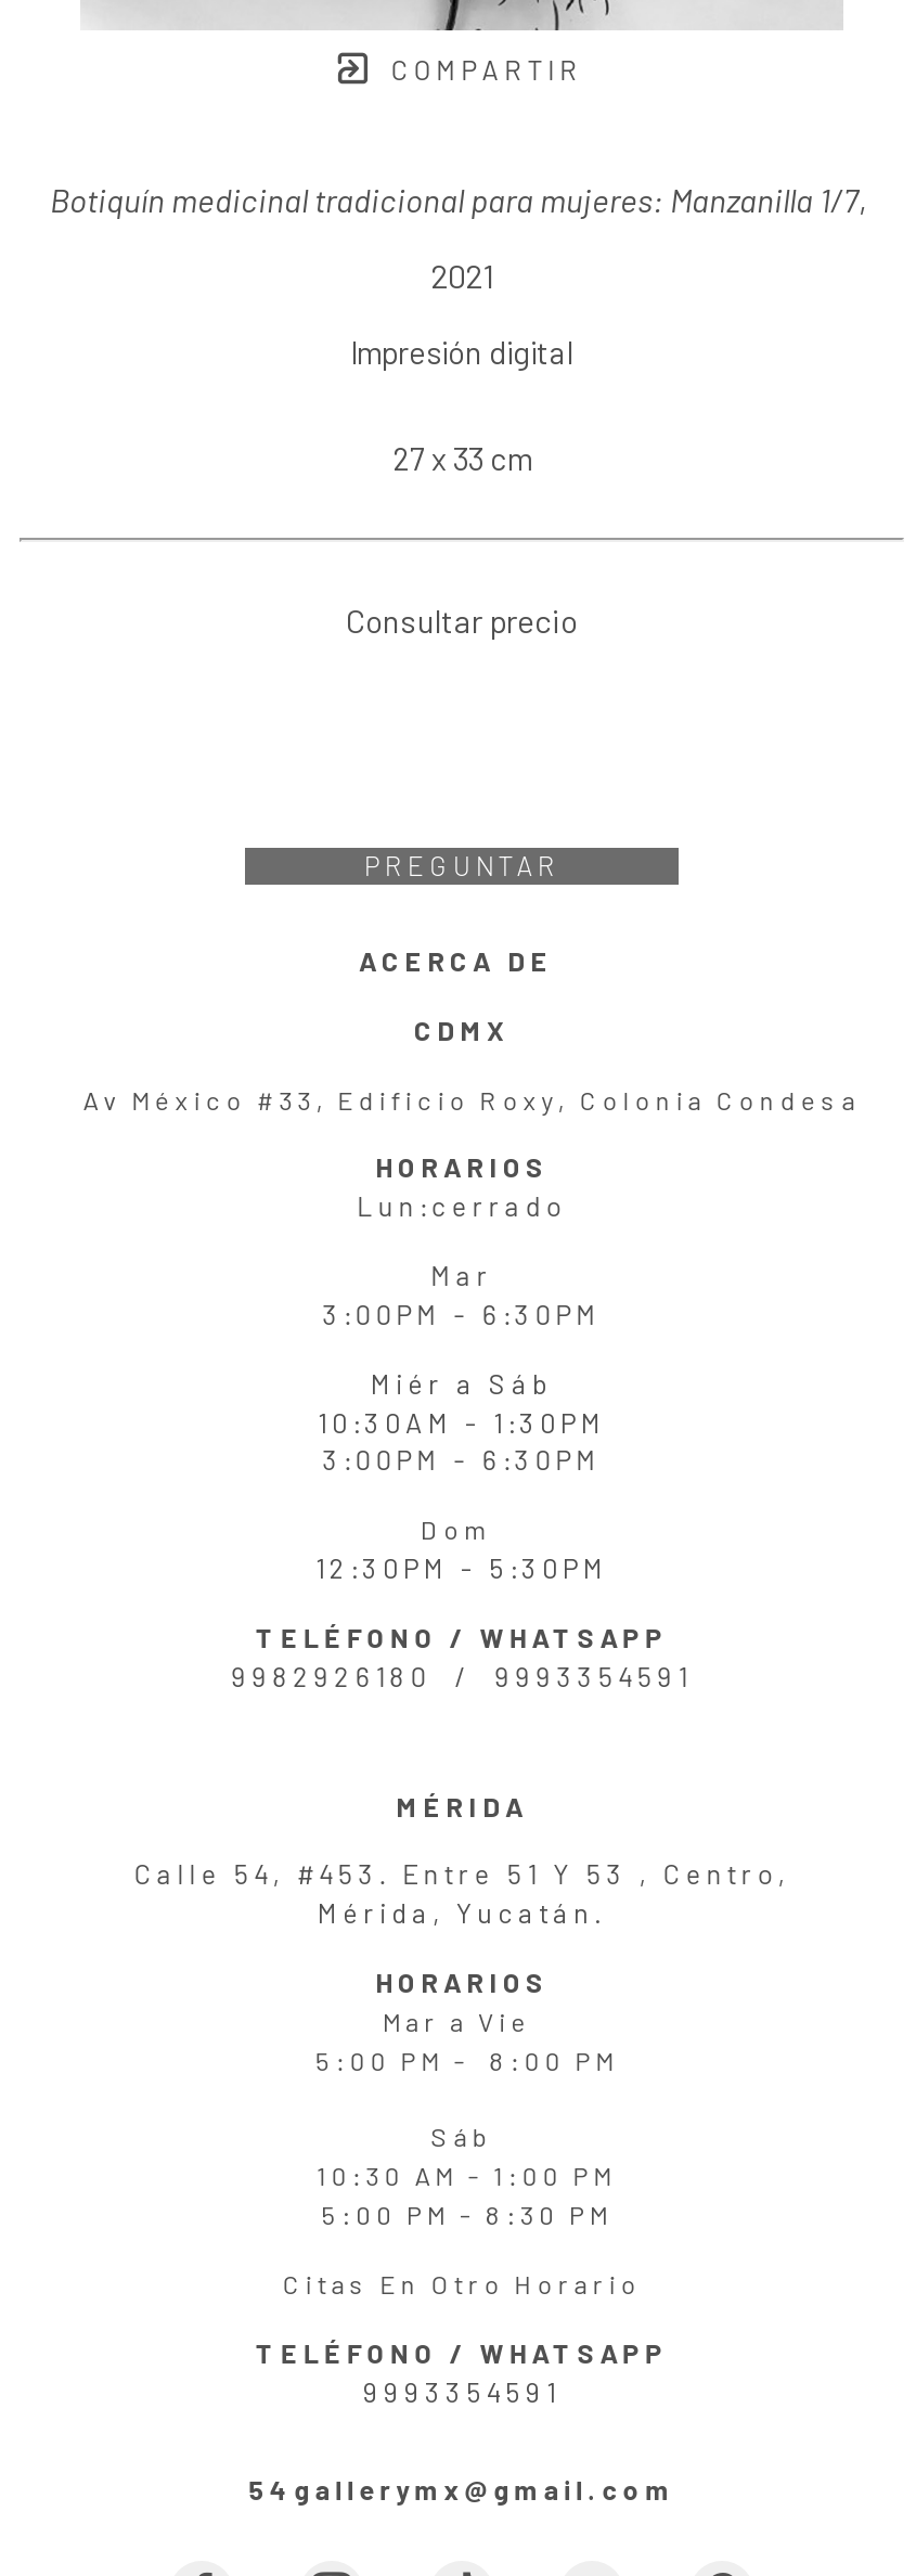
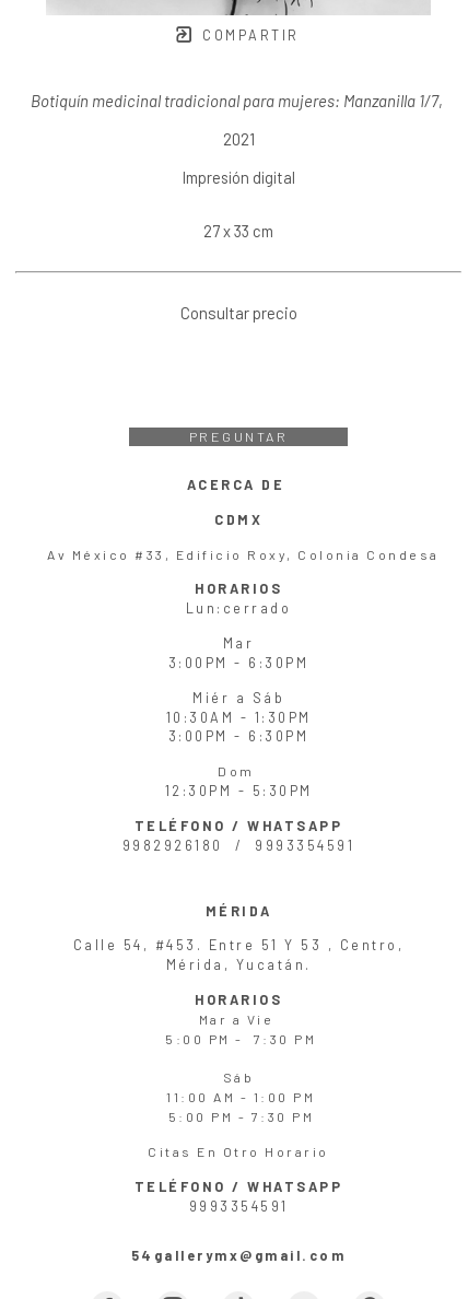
[305,2044,618,2074] 5:00 PM - 8:00 PM -> [161,1031,316,1046] 5:00 PM - 7:30 PM
[307,2160,616,2190] 10:30 AM - 1:00 PM -> [162,1089,315,1104] 11:00 AM - 1:00 PM
[311,2198,612,2229] 5:00 PM - 8:30 PM -> [163,1109,314,1124] 5:00 PM - 7:30 PM

